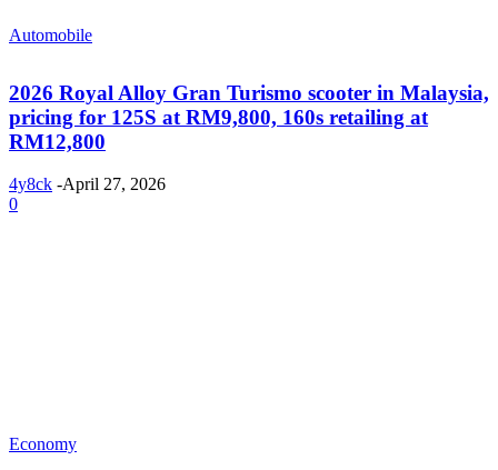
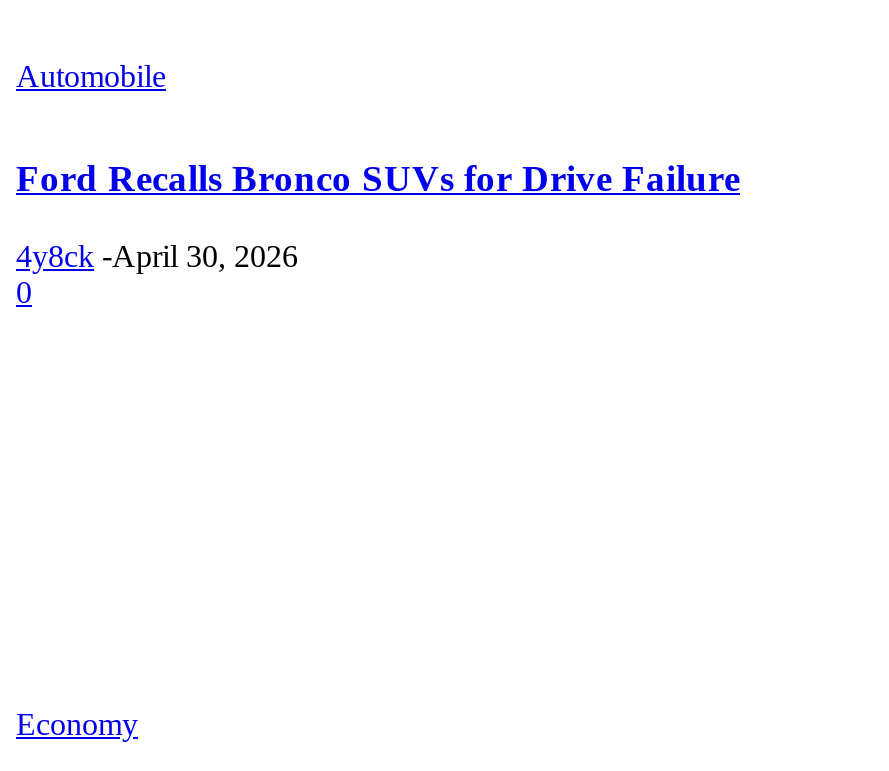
[9,81,489,153] 2026 Royal Alloy Gran Turismo scooter in Malaysia, | pricing for 125S at RM9,800, 160s retailing at | RM12,800 -> [16,158,740,200] Ford Recalls Bronco SUVs for Drive Failure
[9,175,166,194] 4y8ck -April 27, 2026 -> [16,239,298,273] 4y8ck -April 30, 2026

